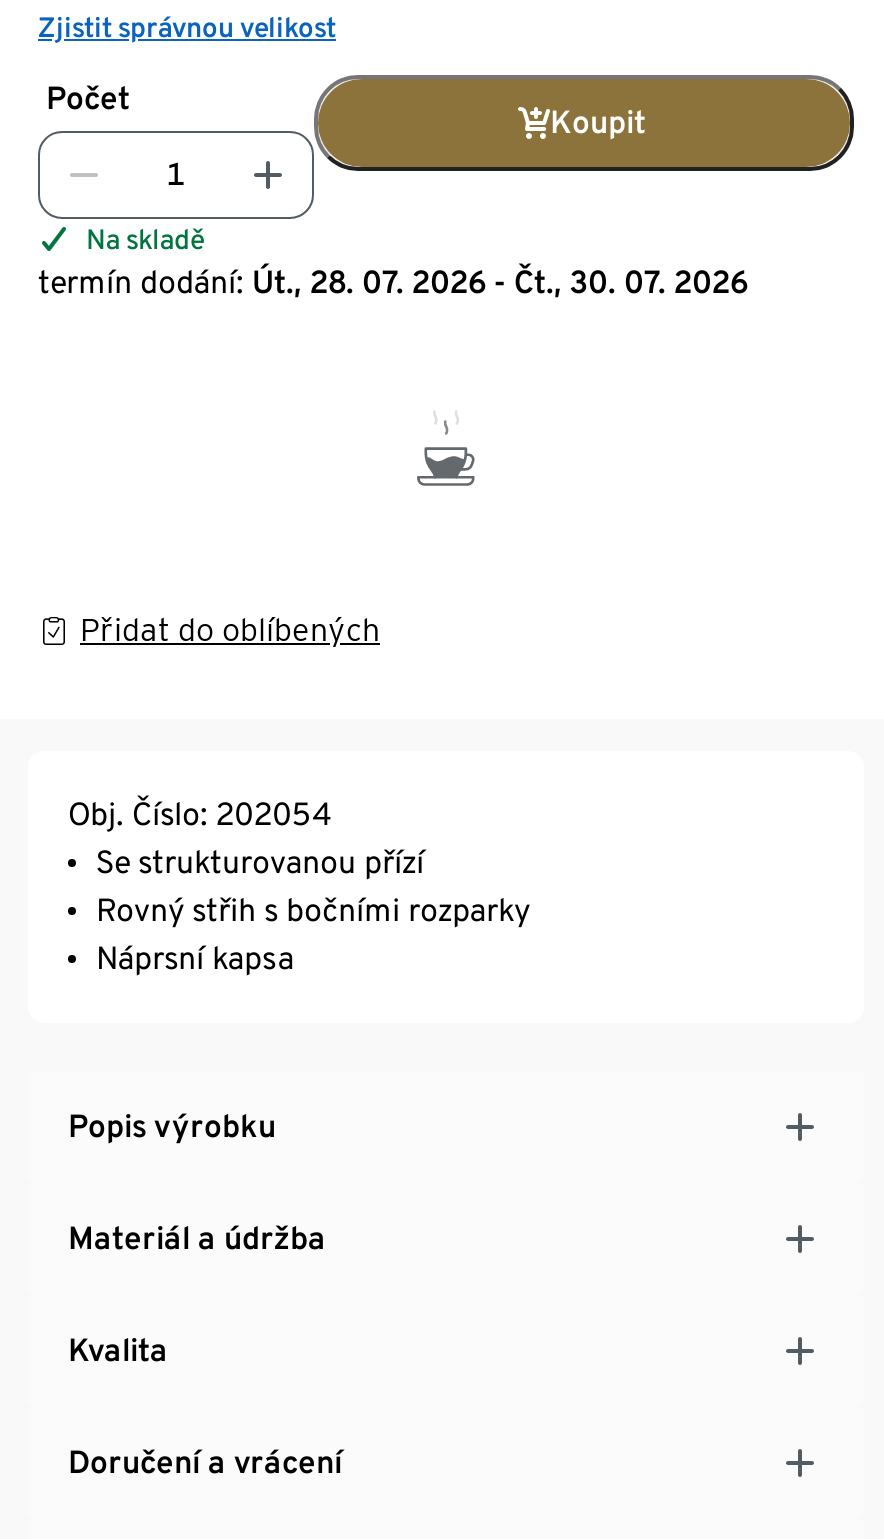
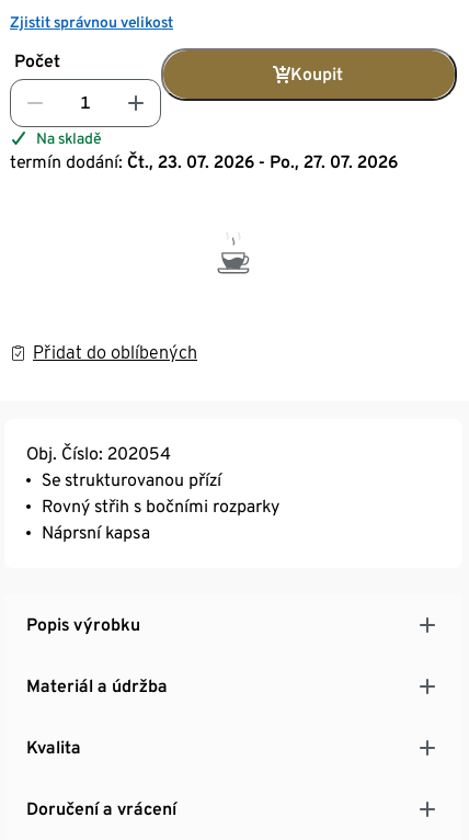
[38,263,748,301] termín dodání: Út., 28. 07. 2026 - Čt., 30. 07. 2026 -> [10,151,398,172] termín dodání: Čt., 23. 07. 2026 - Po., 27. 07. 2026

